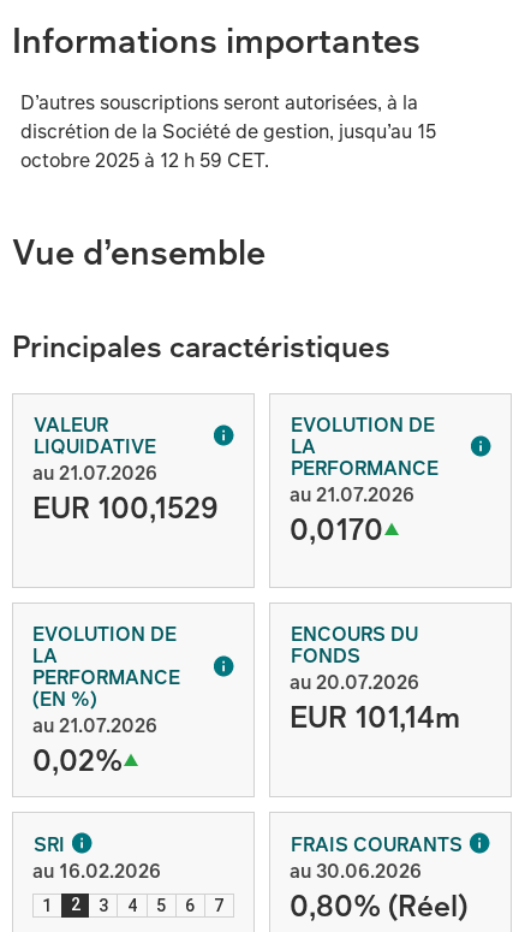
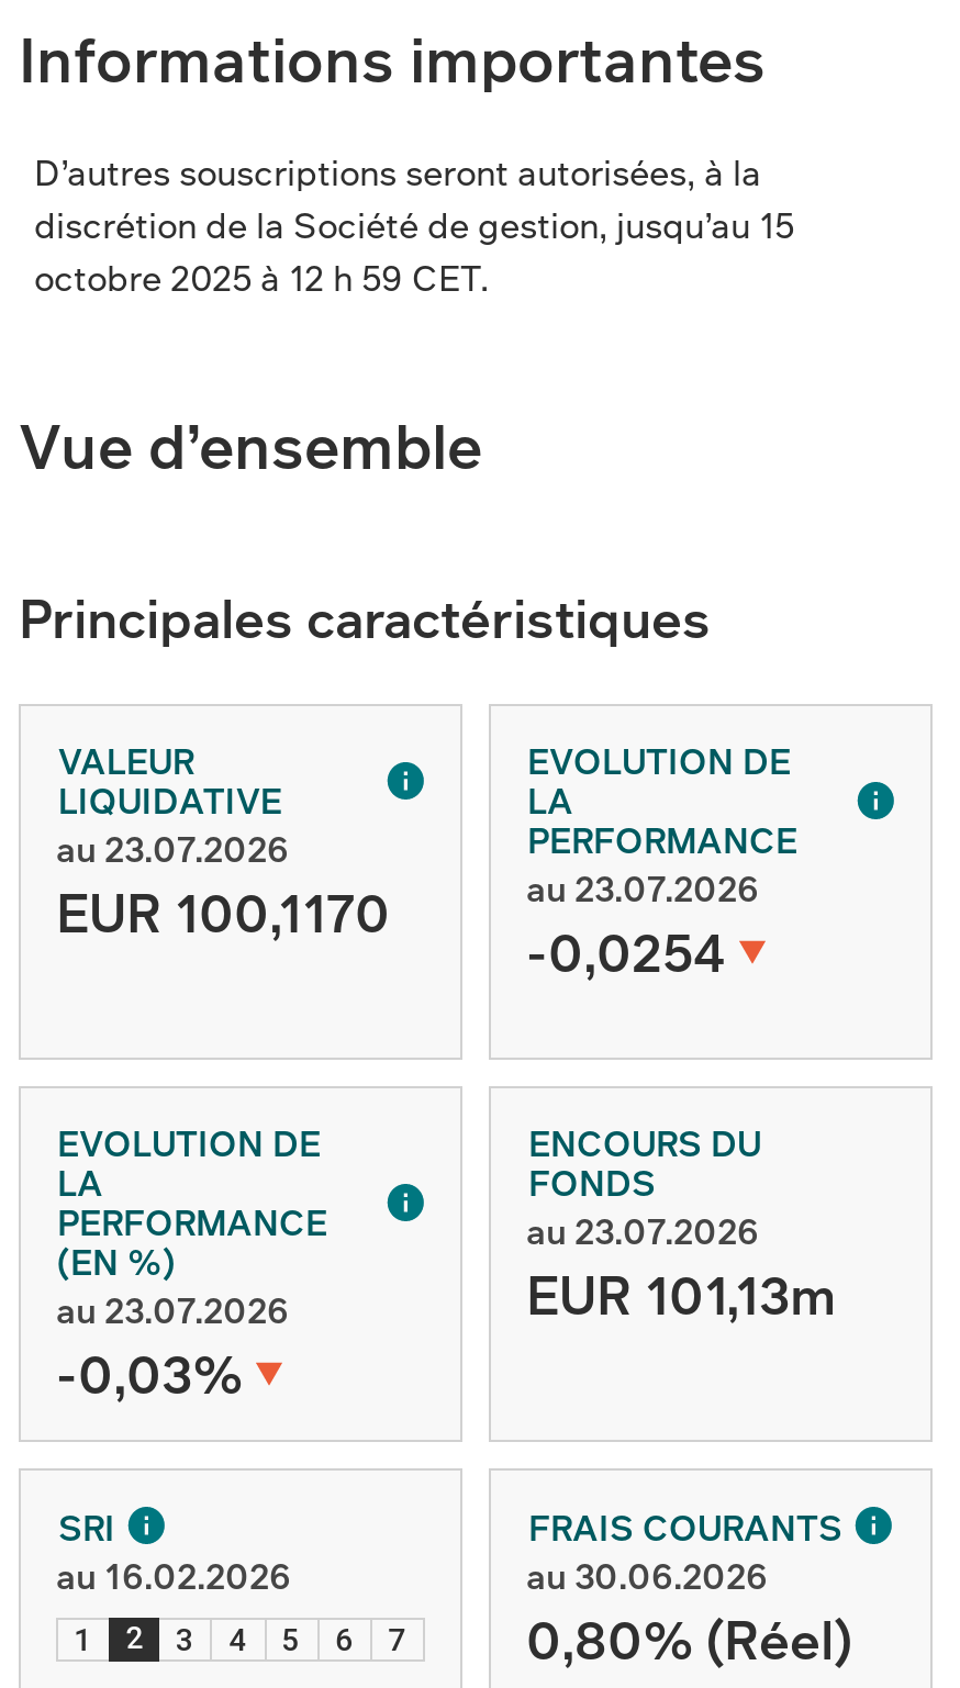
[32,459,157,486] au 21.07.2026 -> [56,825,289,873] au 23.07.2026
[32,487,219,527] EUR 100,1529 -> [56,875,390,948] EUR 100,1170
[290,481,414,507] au 21.07.2026 -> [526,864,759,913] au 23.07.2026
[290,509,383,548] 0,0170 -> [526,915,726,987] -0,0254
[290,669,419,695] au 20.07.2026 -> [526,1207,759,1255] au 23.07.2026
[290,696,460,736] EUR 101,14m -> [526,1257,836,1330] EUR 101,13m
[32,712,157,738] au 21.07.2026 -> [56,1286,289,1334] au 23.07.2026
[32,740,123,779] 0,02% -> [56,1337,243,1409] -0,03%

